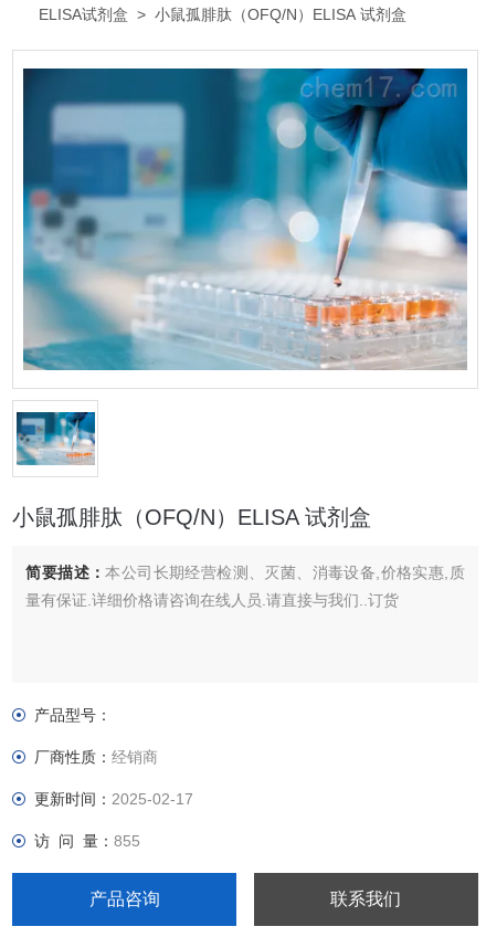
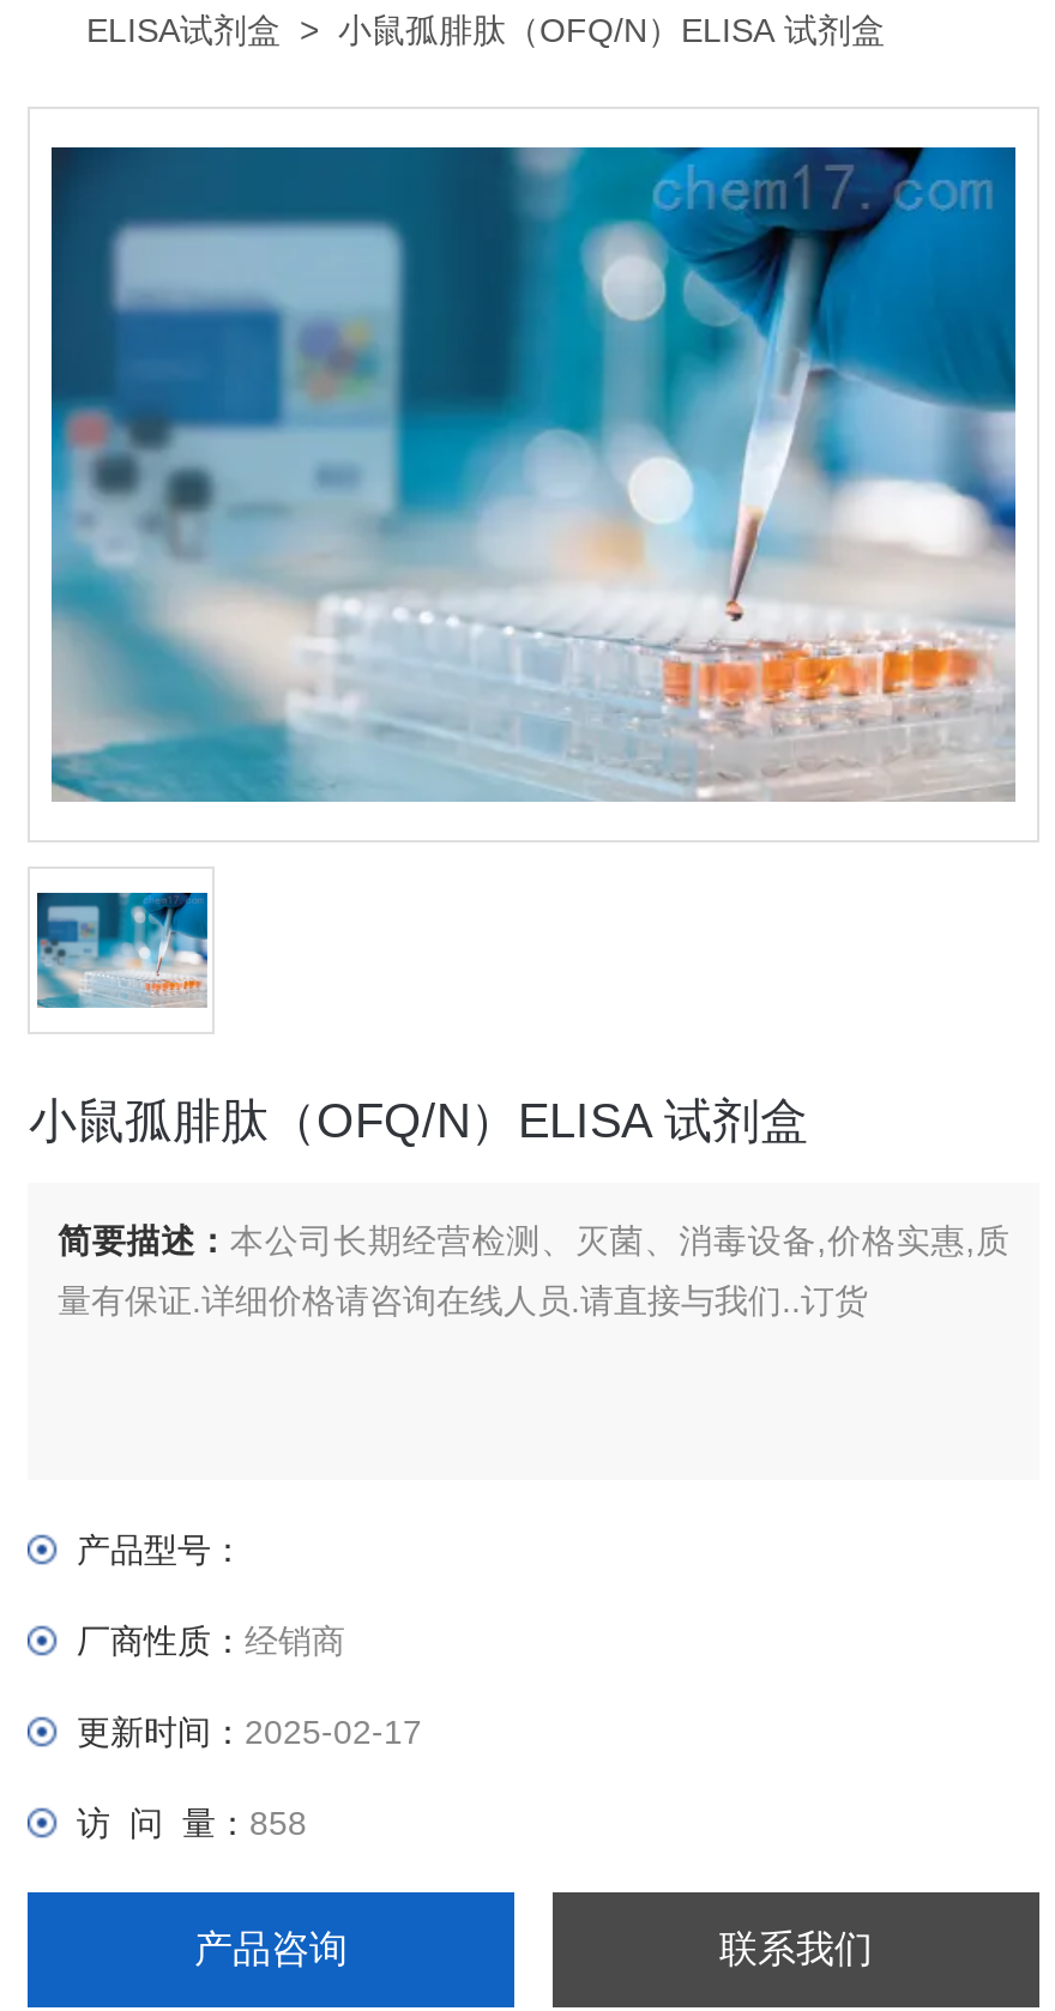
[35,832,141,850] 访 问 量：855 -> [76,1804,307,1842] 访 问 量：858

